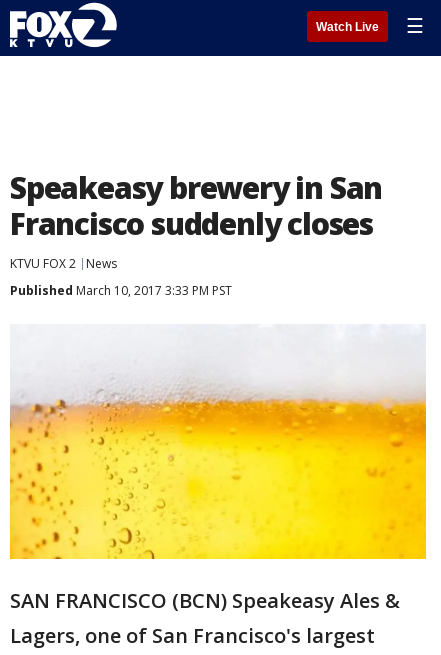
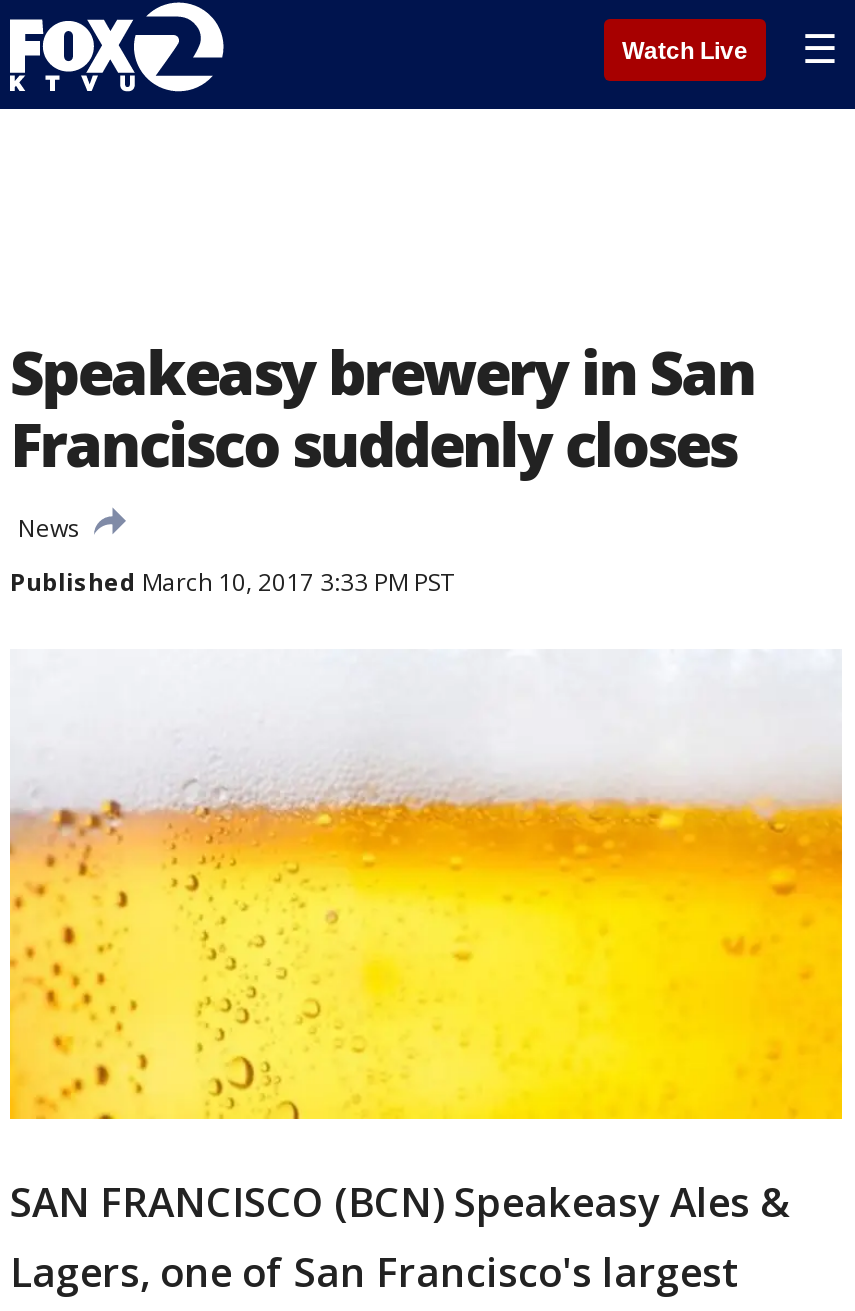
[10,255,117,272] KTVU FOX 2 News -> [18,511,80,545] News

